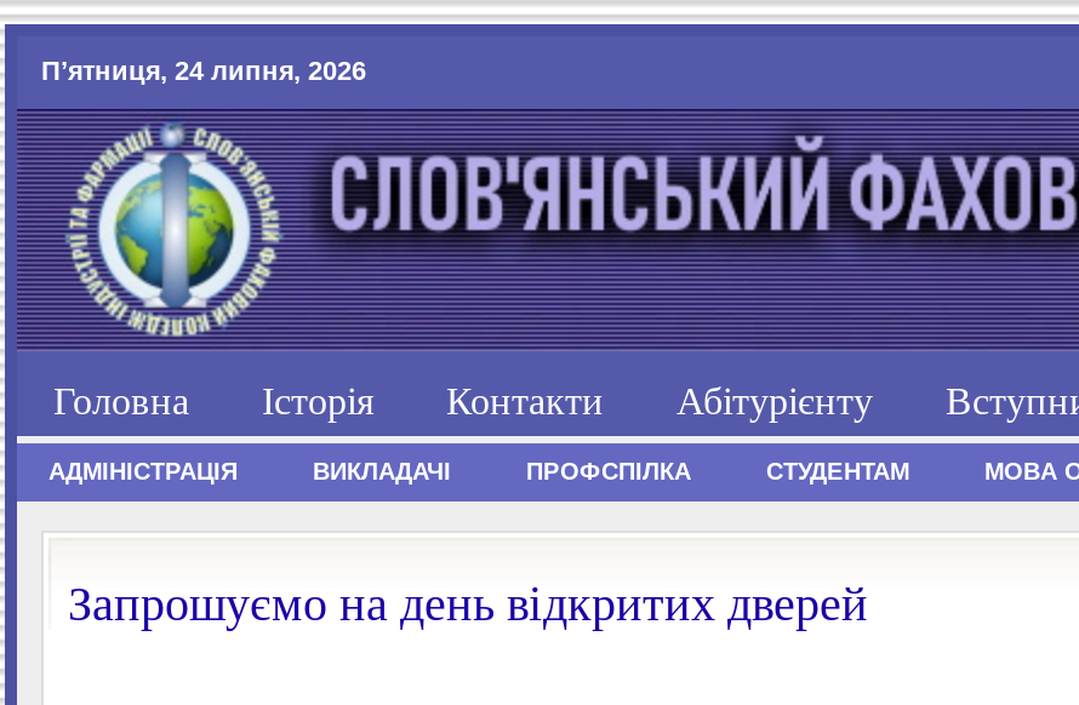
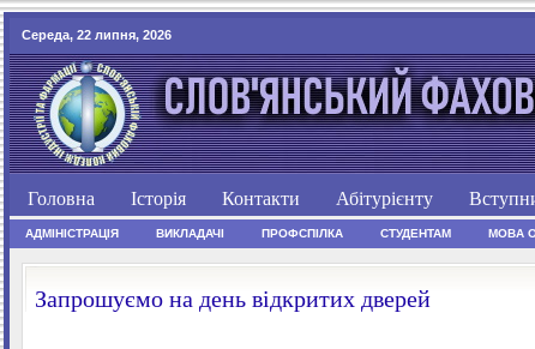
[41,56,366,85] П’ятниця, 24 липня, 2026 -> [22,28,172,42] Середа, 22 липня, 2026

